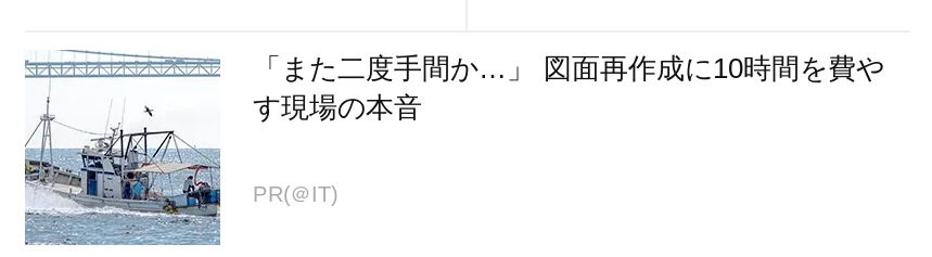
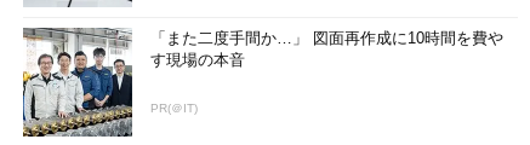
[23,50,222,247] [image] -> [22,27,133,138] [image]

